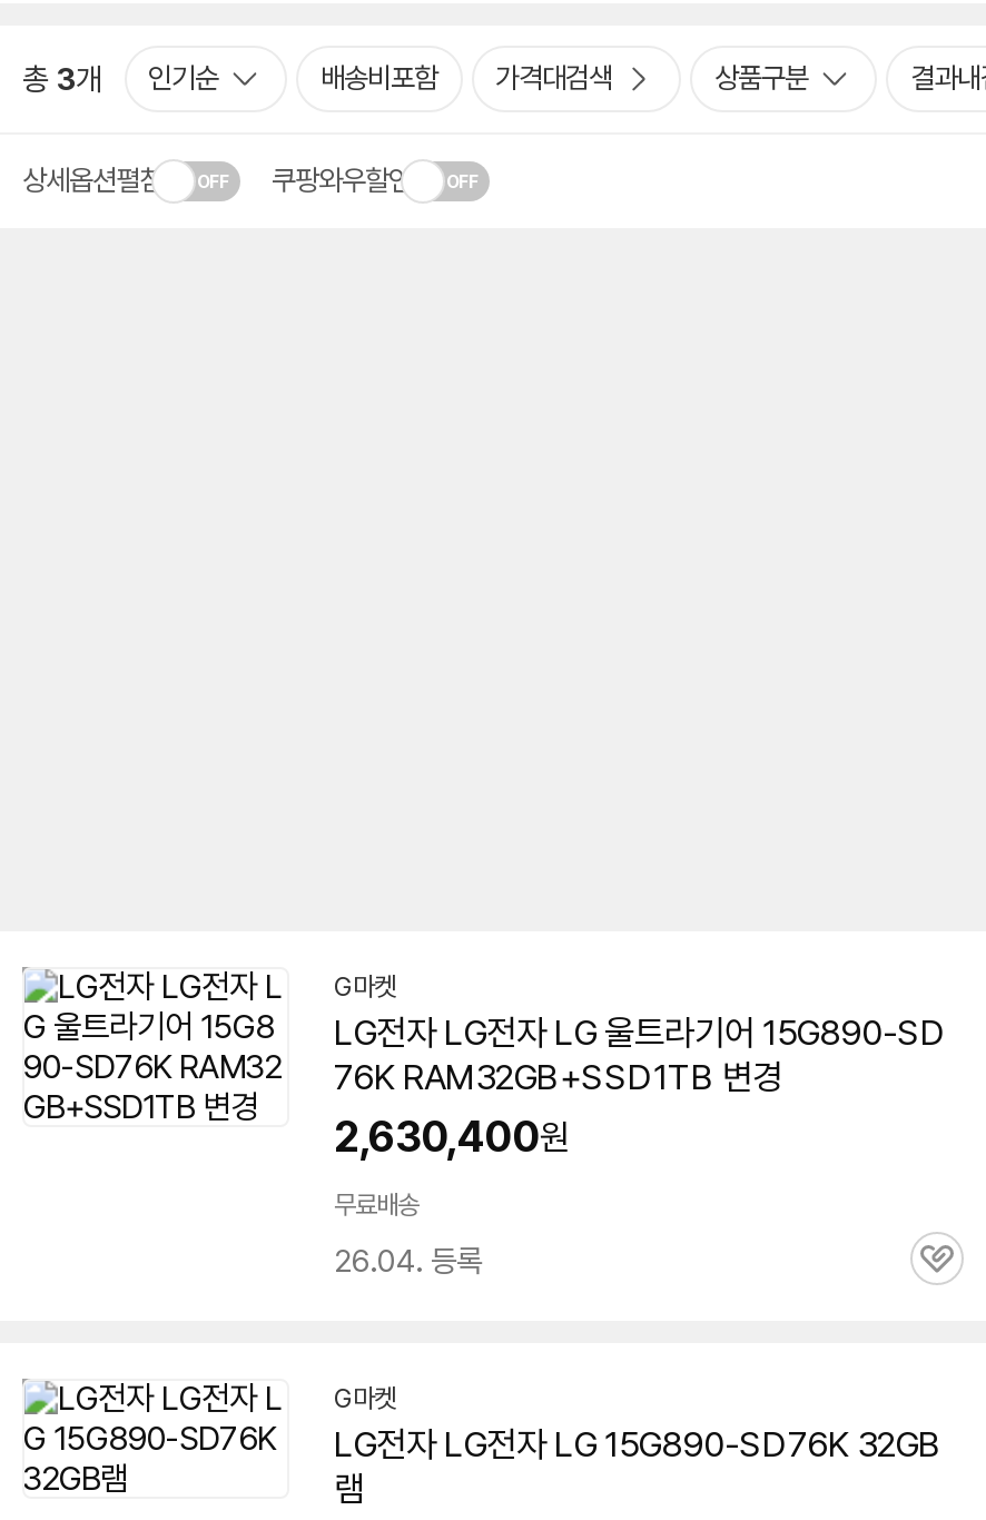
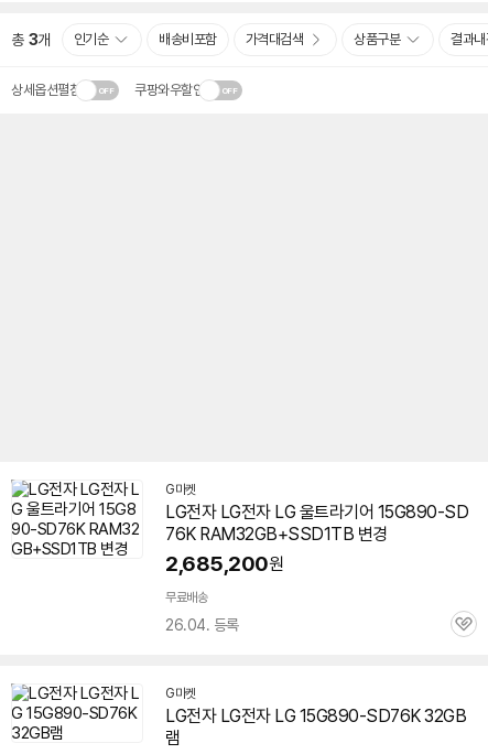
[334,1112,570,1163] 2,630,400원 -> [165,551,283,577] 2,685,200원

